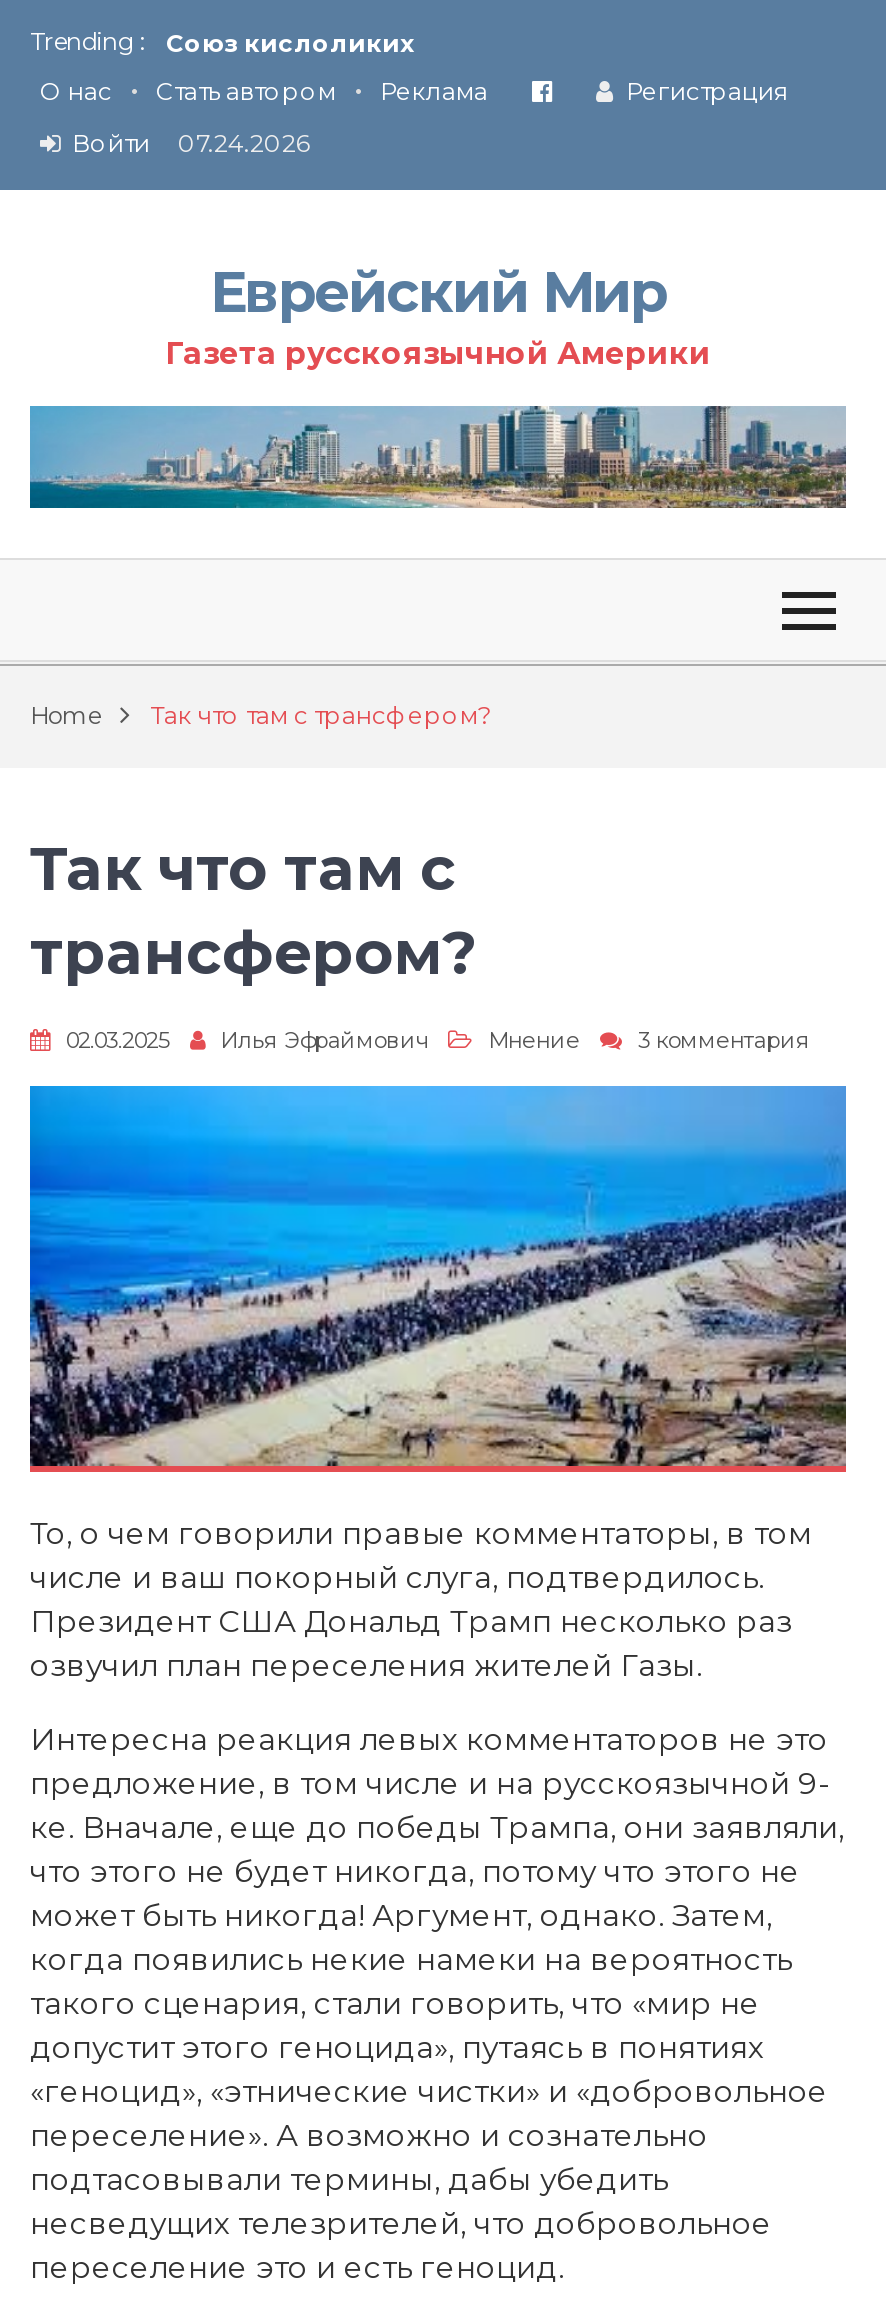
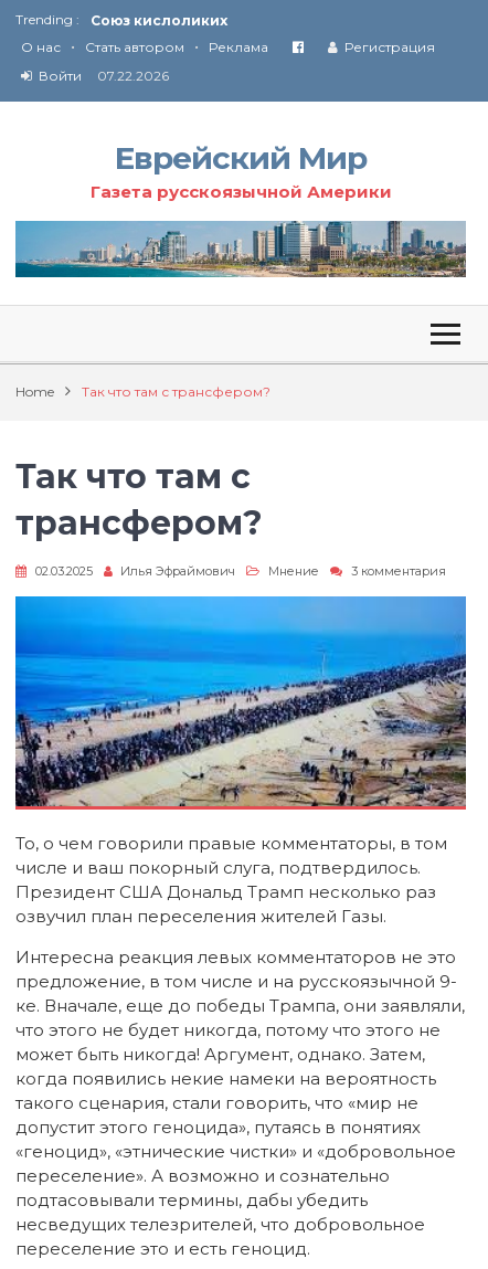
[72,128,310,158] Войти 07.24.2026 -> [39,67,169,84] Войти 07.22.2026

